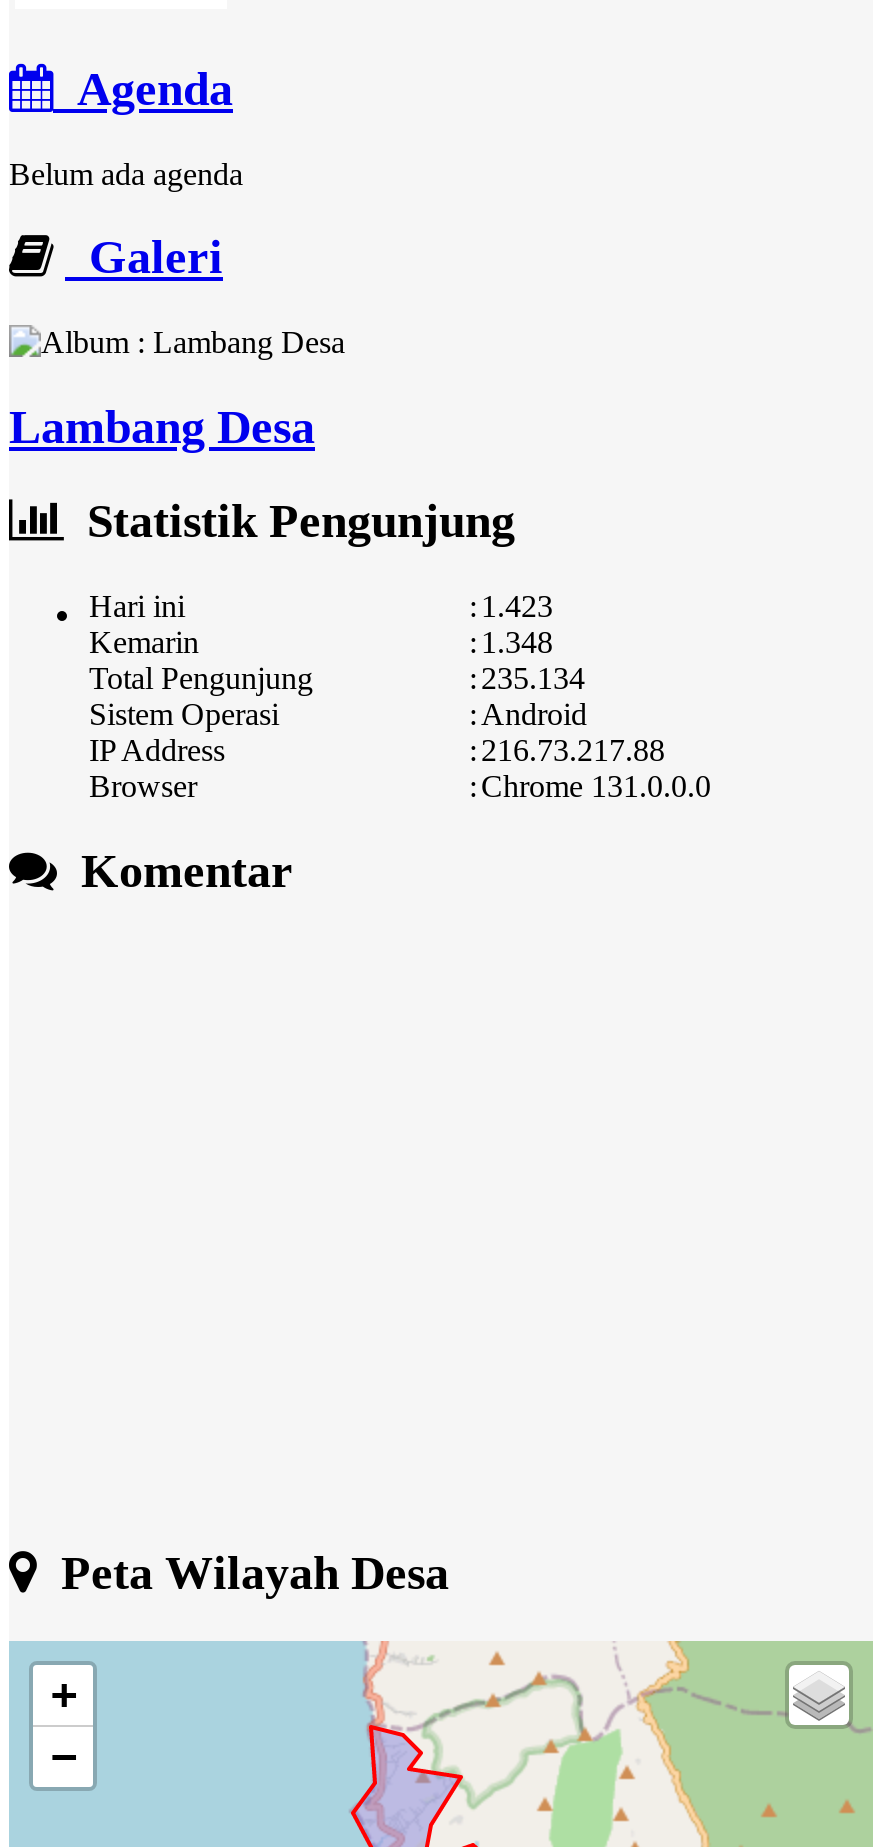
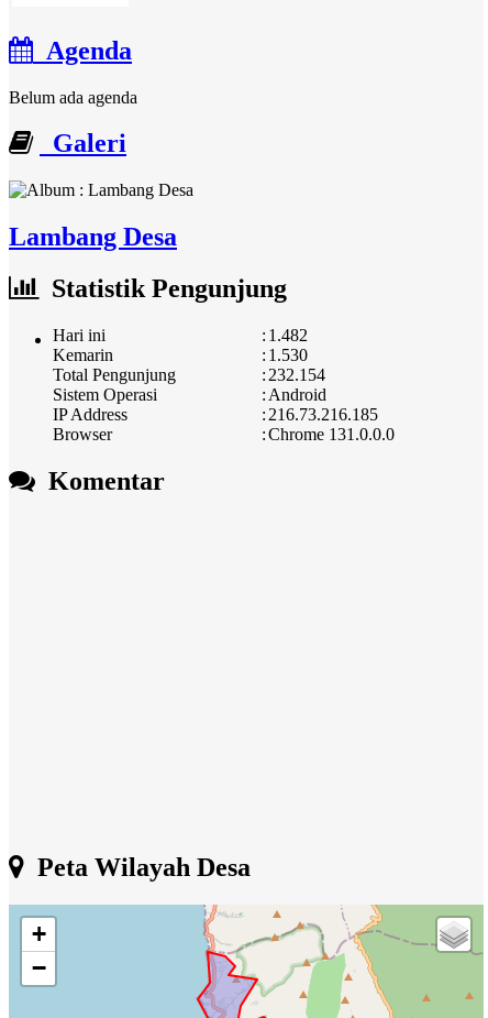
[469,589,553,623] : 1.423 -> [262,326,308,345] : 1.482
[469,625,553,659] : 1.348 -> [262,346,308,364] : 1.530
[469,661,585,695] : 235.134 -> [262,365,325,384] : 232.154
[469,733,665,767] : 216.73.217.88 -> [262,405,378,424] : 216.73.216.185

